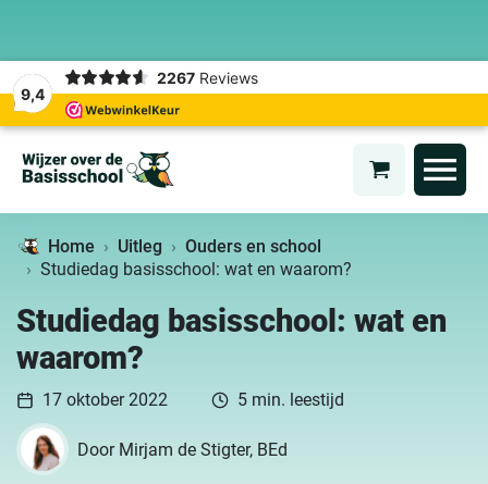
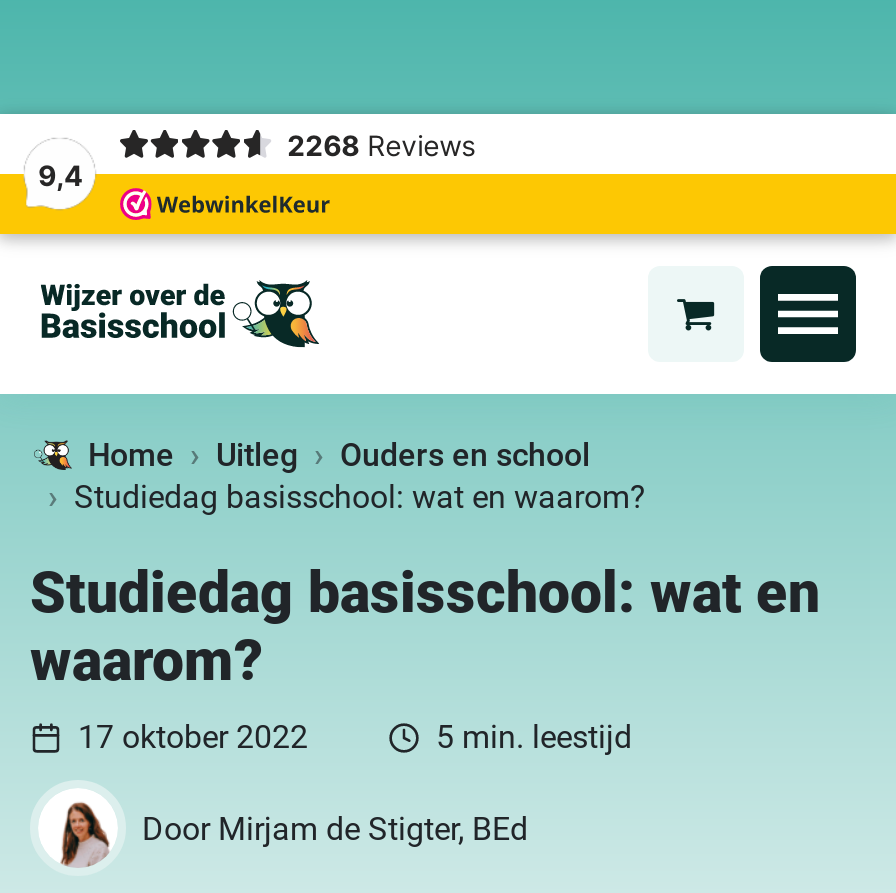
[156,68,258,86] 2267 Reviews -> [287,127,475,161] 2268 Reviews

